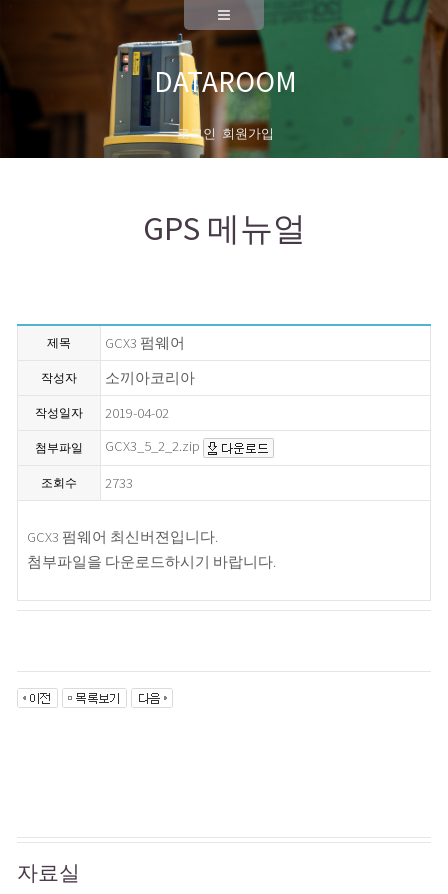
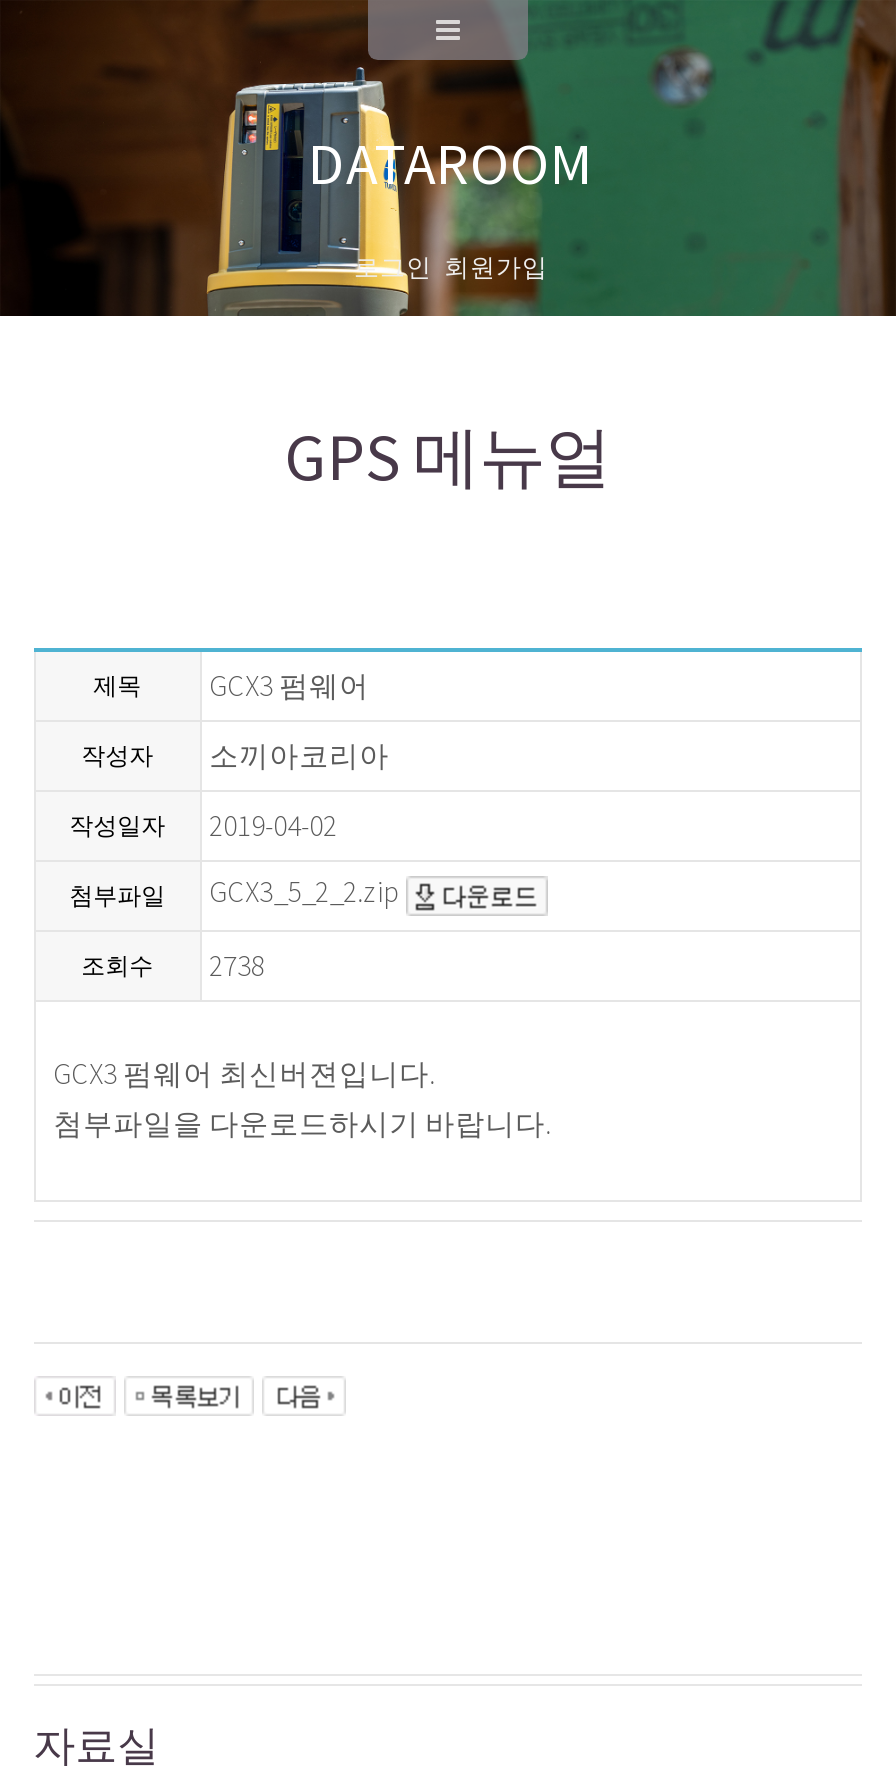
[41,474,133,492] 조회수 2733 -> [81,949,265,985] 조회수 2738

